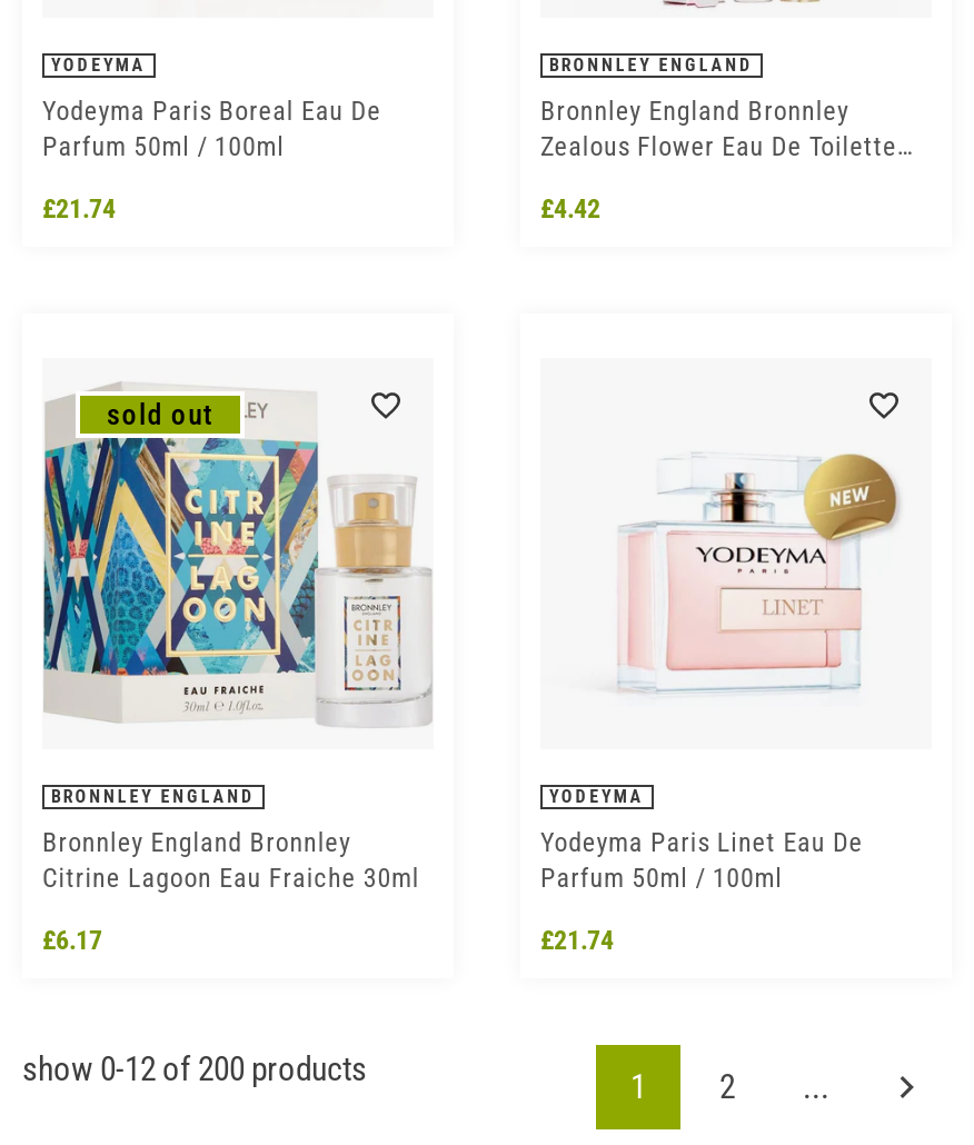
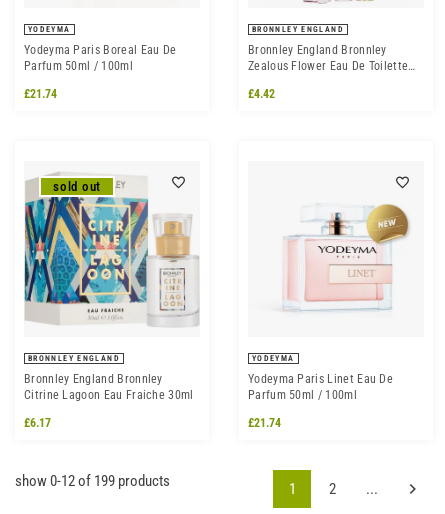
[22,1048,367,1088] show 0-12 of 200 products -> [15,471,170,489] show 0-12 of 199 products

